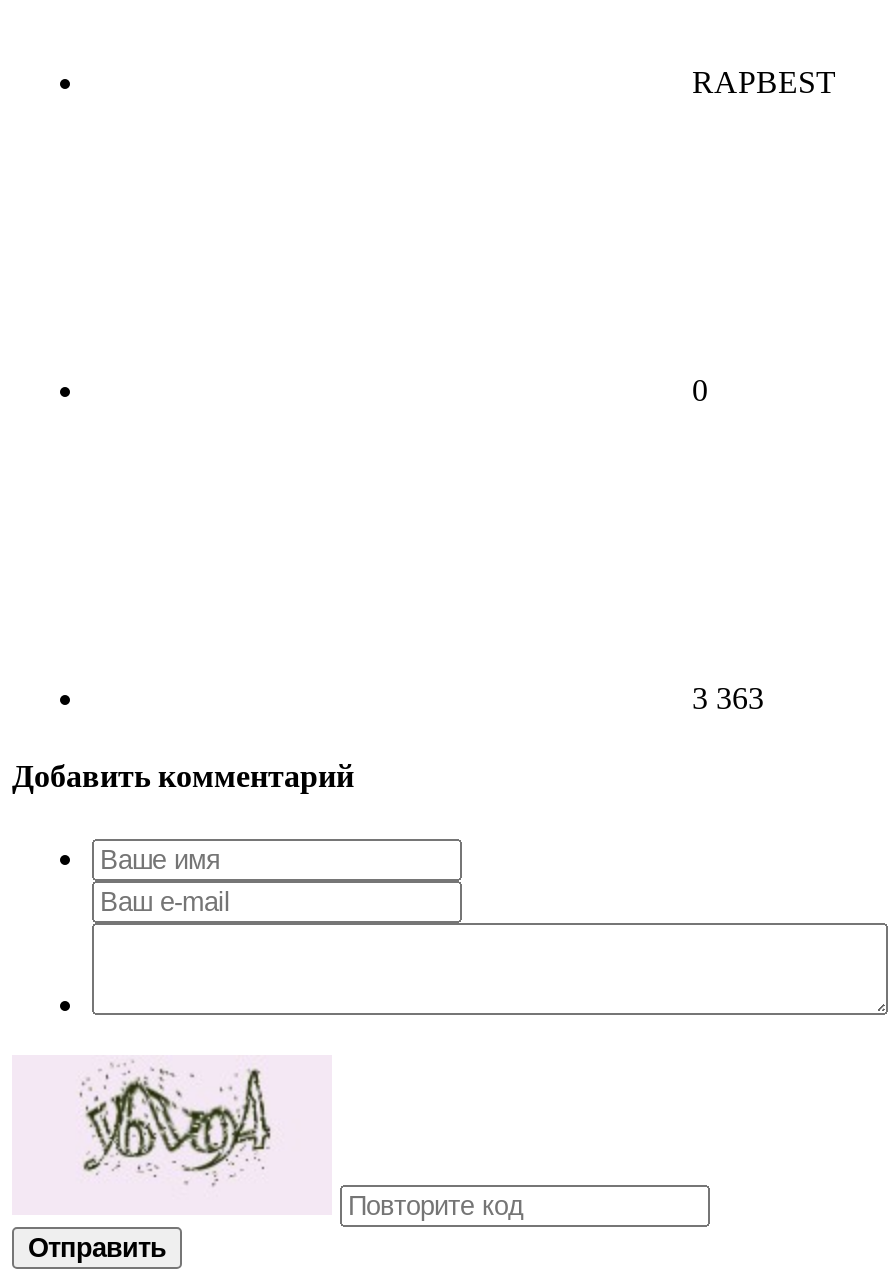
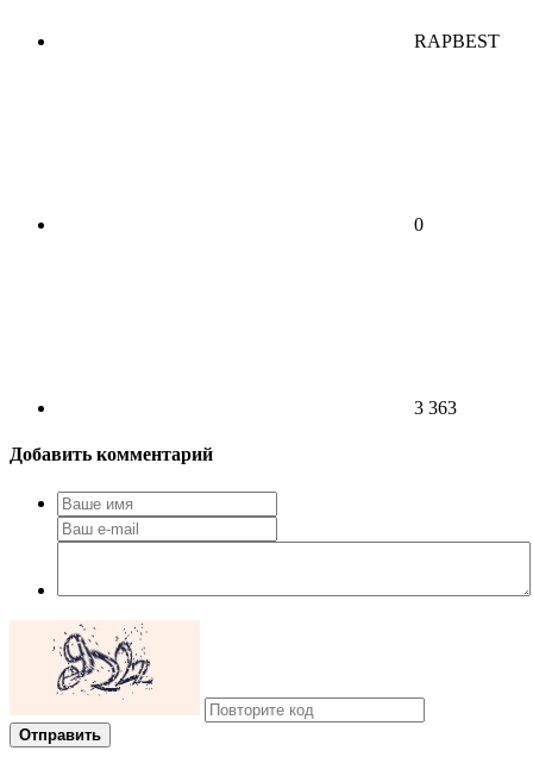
[76,1061,274,1189] [image] -> [50,621,164,702] [image]

